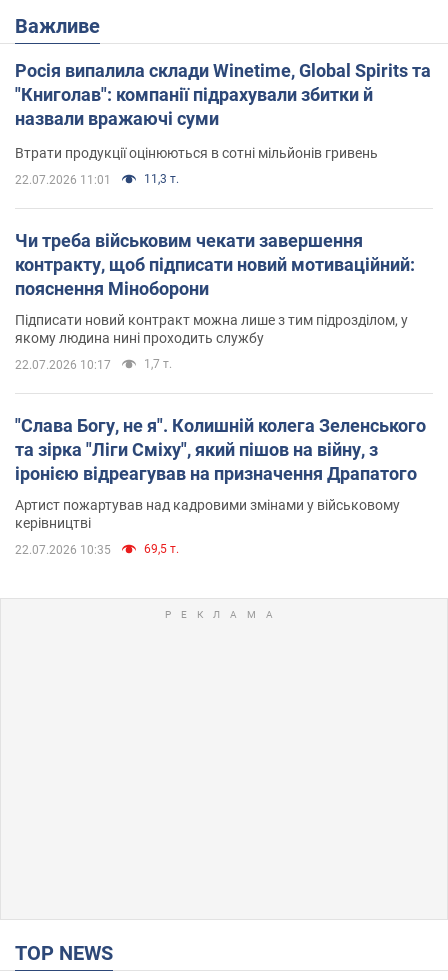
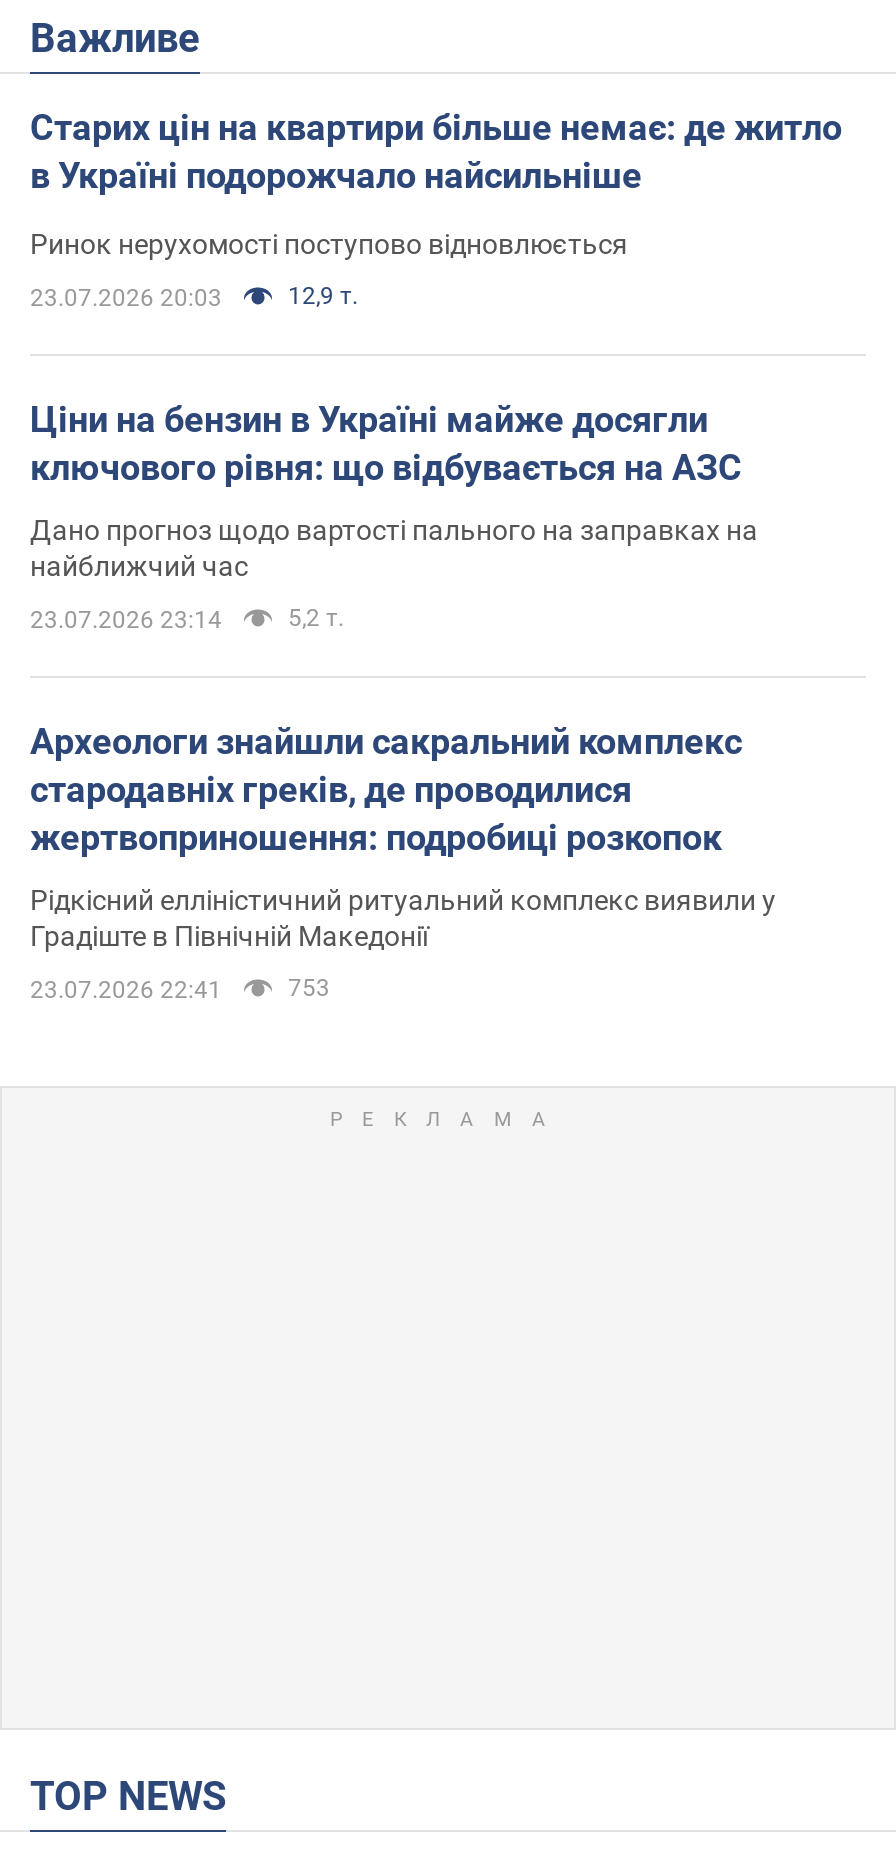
[15,60,431,129] Росія випалила склади Winetime, Global Spirits та | "Книголав": компанії підрахували збитки й | назвали вражаючі суми -> [30,105,842,195] Старих цін на квартири більше немає: де житло | в Україні подорожчало найсильніше
[15,145,378,161] Втрати продукції оцінюються в сотні мільйонів гривень -> [30,227,628,259] Ринок нерухомості поступово відновлюється
[15,172,179,187] 22.07.2026 11:01 | 11,3 т. -> [30,281,358,311] 23.07.2026 20:03 | 12,9 т.
[15,230,415,299] Чи треба військовим чекати завершення | контракту, щоб підписати новий мотиваційний: | пояснення Міноборони -> [30,397,742,487] Ціни на бензин в Україні майже досягли | ключового рівня: що відбувається на АЗС
[15,312,408,346] Підписати новий контракт можна лише з тим підрозділом, у | якому людина нині проходить службу -> [30,513,758,581] Дано прогноз щодо вартості пального на заправках на | найближчий час
[15,357,172,372] 22.07.2026 10:17 | 1,7 т. -> [30,603,344,633] 23.07.2026 23:14 | 5,2 т.
[15,415,426,484] "Слава Богу, не я". Колишній колега Зеленського | та зірка "Ліги Сміху", який пішов на війну, з | іронією відреагував на призначення Драпатого -> [30,719,742,857] Археологи знайшли сакральний комплекс | стародавніх греків, де проводилися | жертвоприношення: подробиці розкопок
[15,497,400,531] Артист пожартував над кадровими змінами у військовому | керівництві -> [30,883,776,951] Рідкісний елліністичний ритуальний комплекс виявили у | Градіште в Північній Македонії
[15,542,179,557] 22.07.2026 10:35 | 69,5 т. -> [30,973,330,1003] 23.07.2026 22:41 | 753

